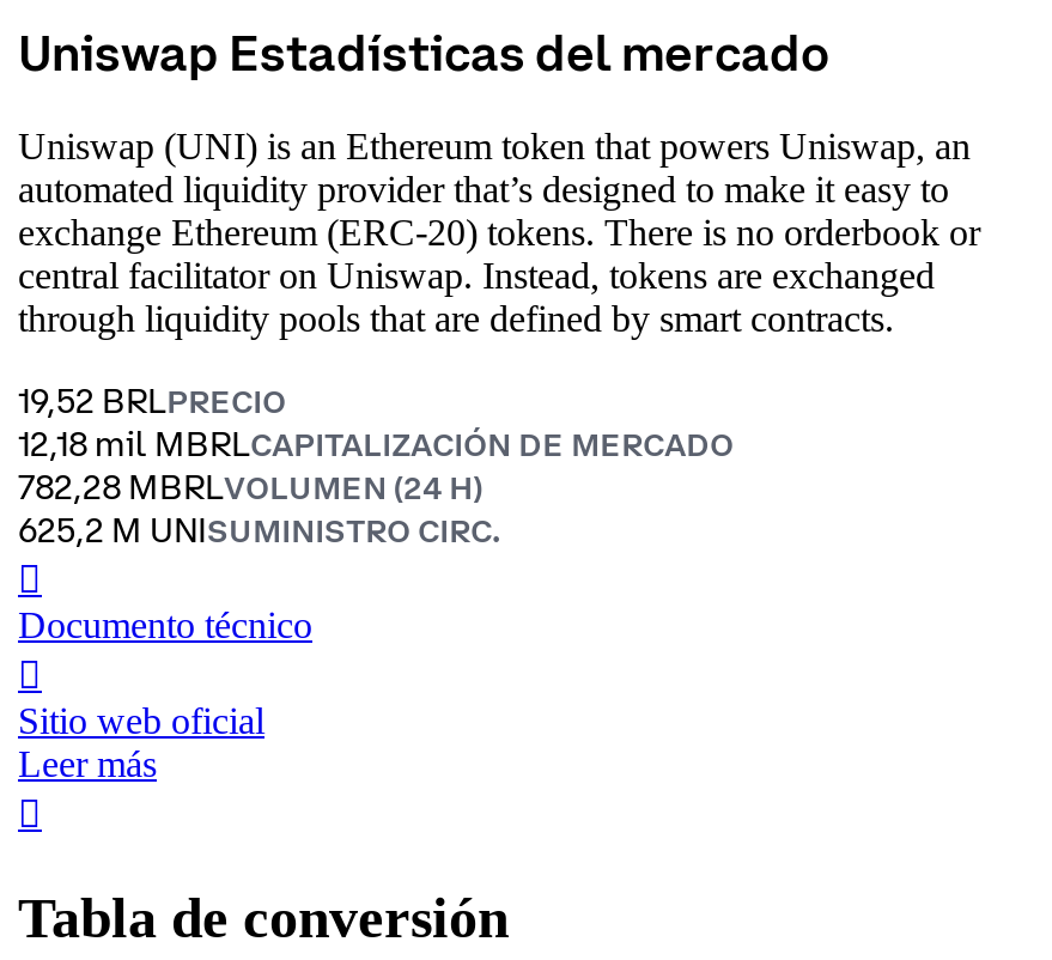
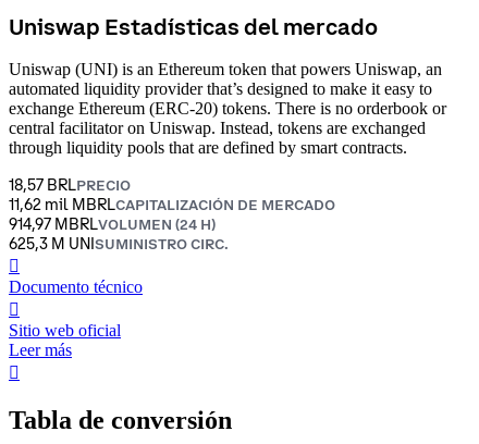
[18,379,286,422] 19,52 BRLPRECIO -> [9,175,131,194] 18,57 BRLPRECIO
[18,422,734,465] 12,18 mil MBRLCAPITALIZACIÓN DE MERCADO -> [9,194,335,214] 11,62 mil MBRLCAPITALIZACIÓN DE MERCADO
[18,465,482,508] 782,28 MBRLVOLUMEN (24 H) -> [9,214,216,234] 914,97 MBRLVOLUMEN (24 H)
[18,508,501,551] 625,2 M UNISUMINISTRO CIRC. -> [9,234,229,253] 625,3 M UNISUMINISTRO CIRC.

